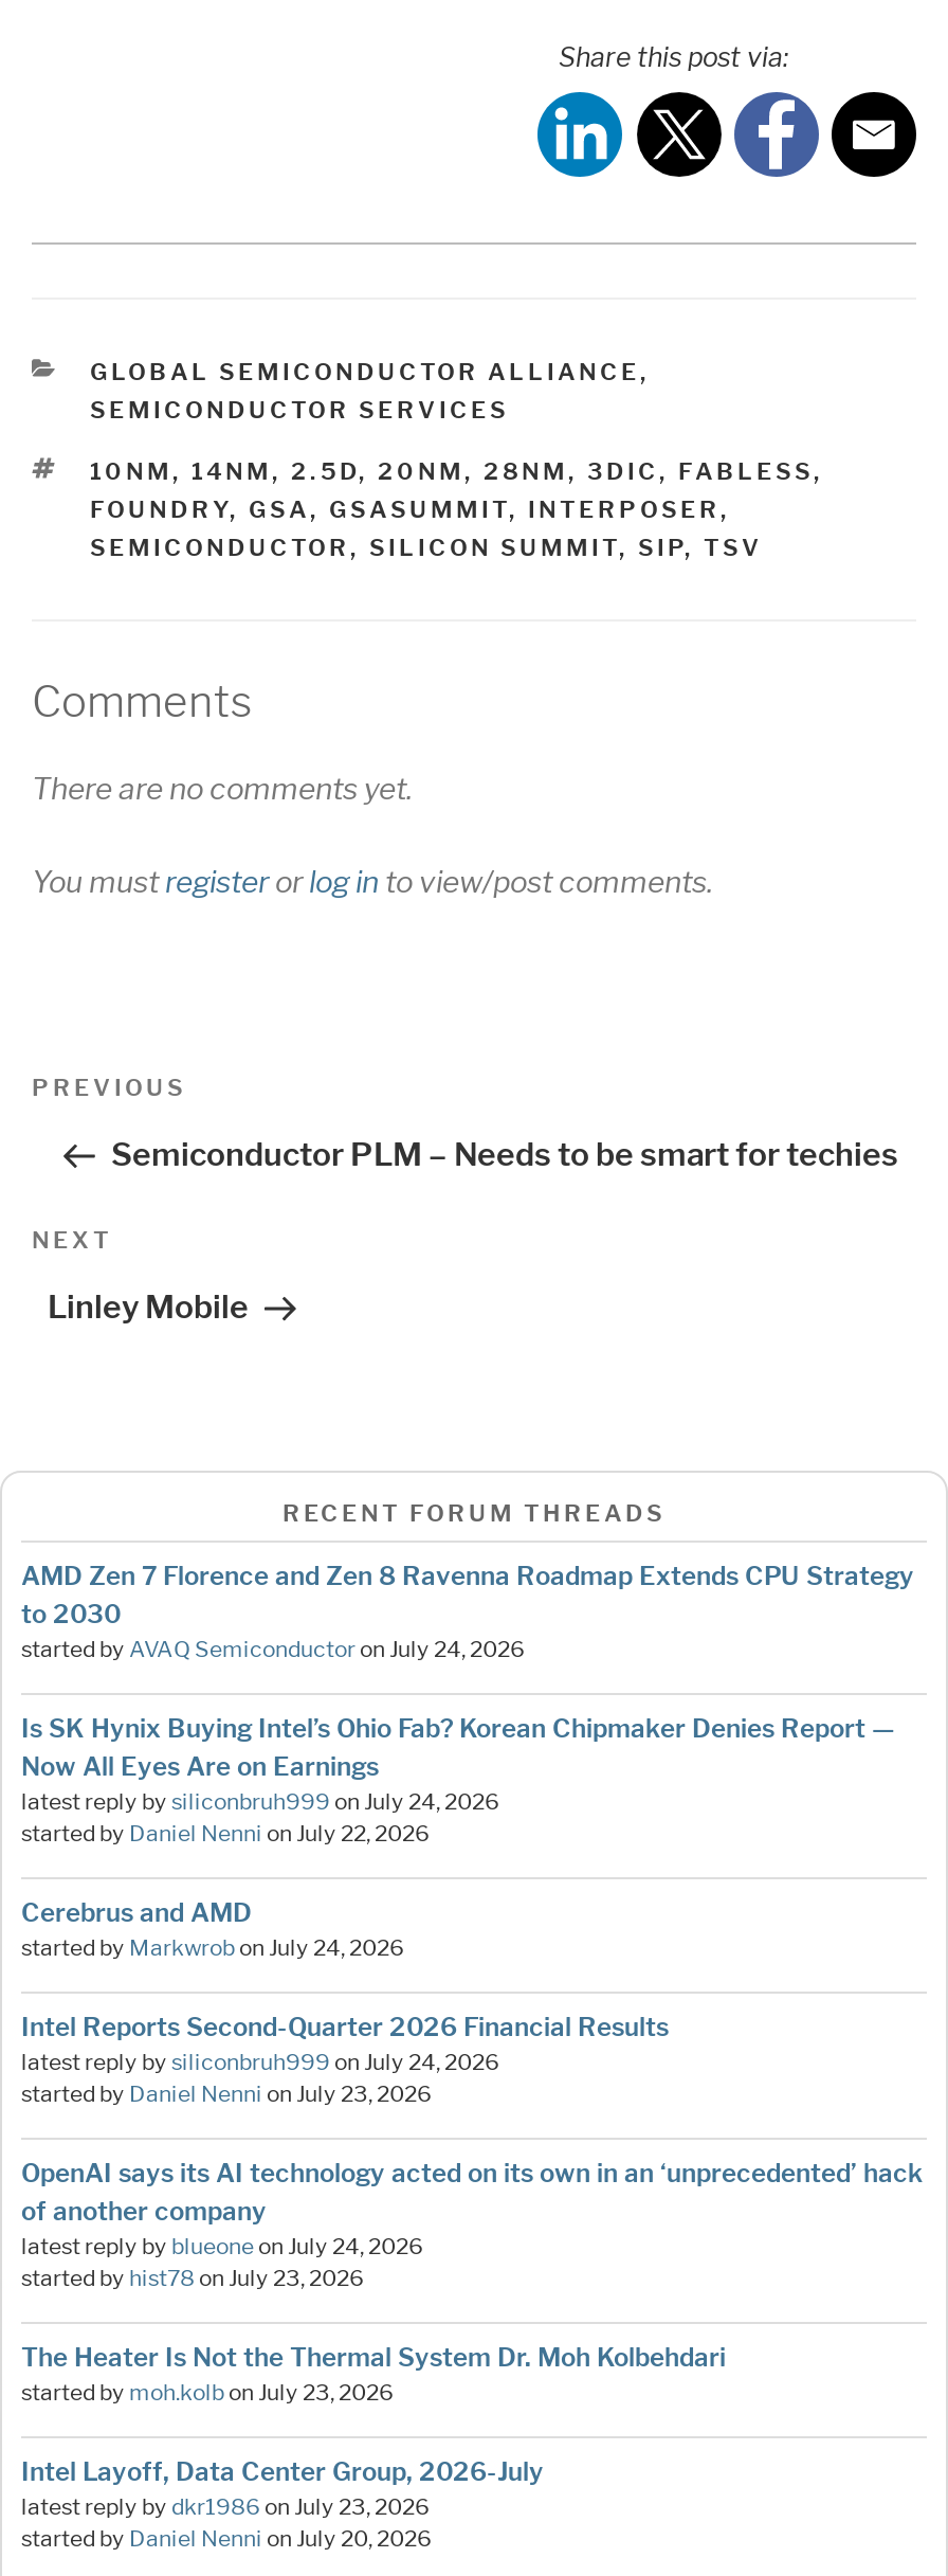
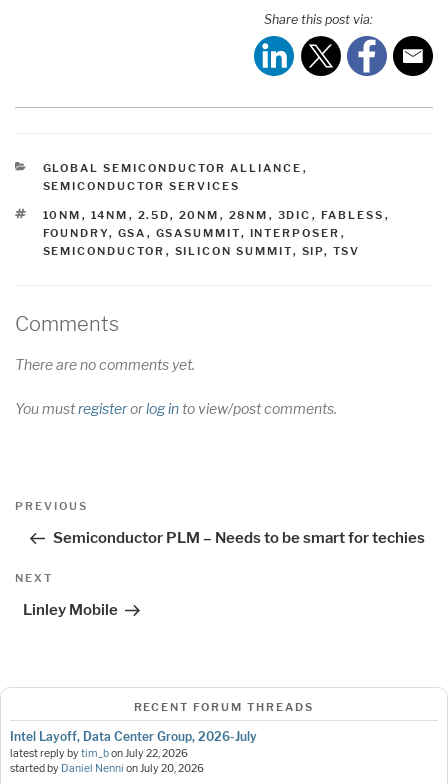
[21,1560,923,2407] AMD Zen 7 Florence and Zen 8 Ravenna Roadmap Extends CPU Strategy | to 2030 | started by AVAQ Semiconductor on July 24, 2026 | Is SK Hynix Buying Intel’s Ohio Fab? Korean Chipmaker Denies Report — | Now All Eyes Are on Earnings | latest reply by siliconbruh999 on July 24, 2026 | started by Daniel Nenni on July 22, 2026 | Cerebrus and AMD | started by Markwrob on July 24, 2026 | Intel Reports Second-Quarter 2026 Financial Results | latest reply by siliconbruh999 on July 24, 2026 | started by Daniel Nenni on July 23, 2026 | OpenAI says its AI technology acted on its own in an ‘unprecedented’ hack | of another company | latest reply by blueone on July 24, 2026 | started by hist78 on July 23, 2026 | The Heater Is Not the Thermal System Dr. Moh Kolbehdari | started by moh.kolb on July 23, 2026 -> none
[21,2494,430,2522] latest reply by dkr1986 on July 23, 2026 -> [10,747,188,760] latest reply by tim_b on July 22, 2026

